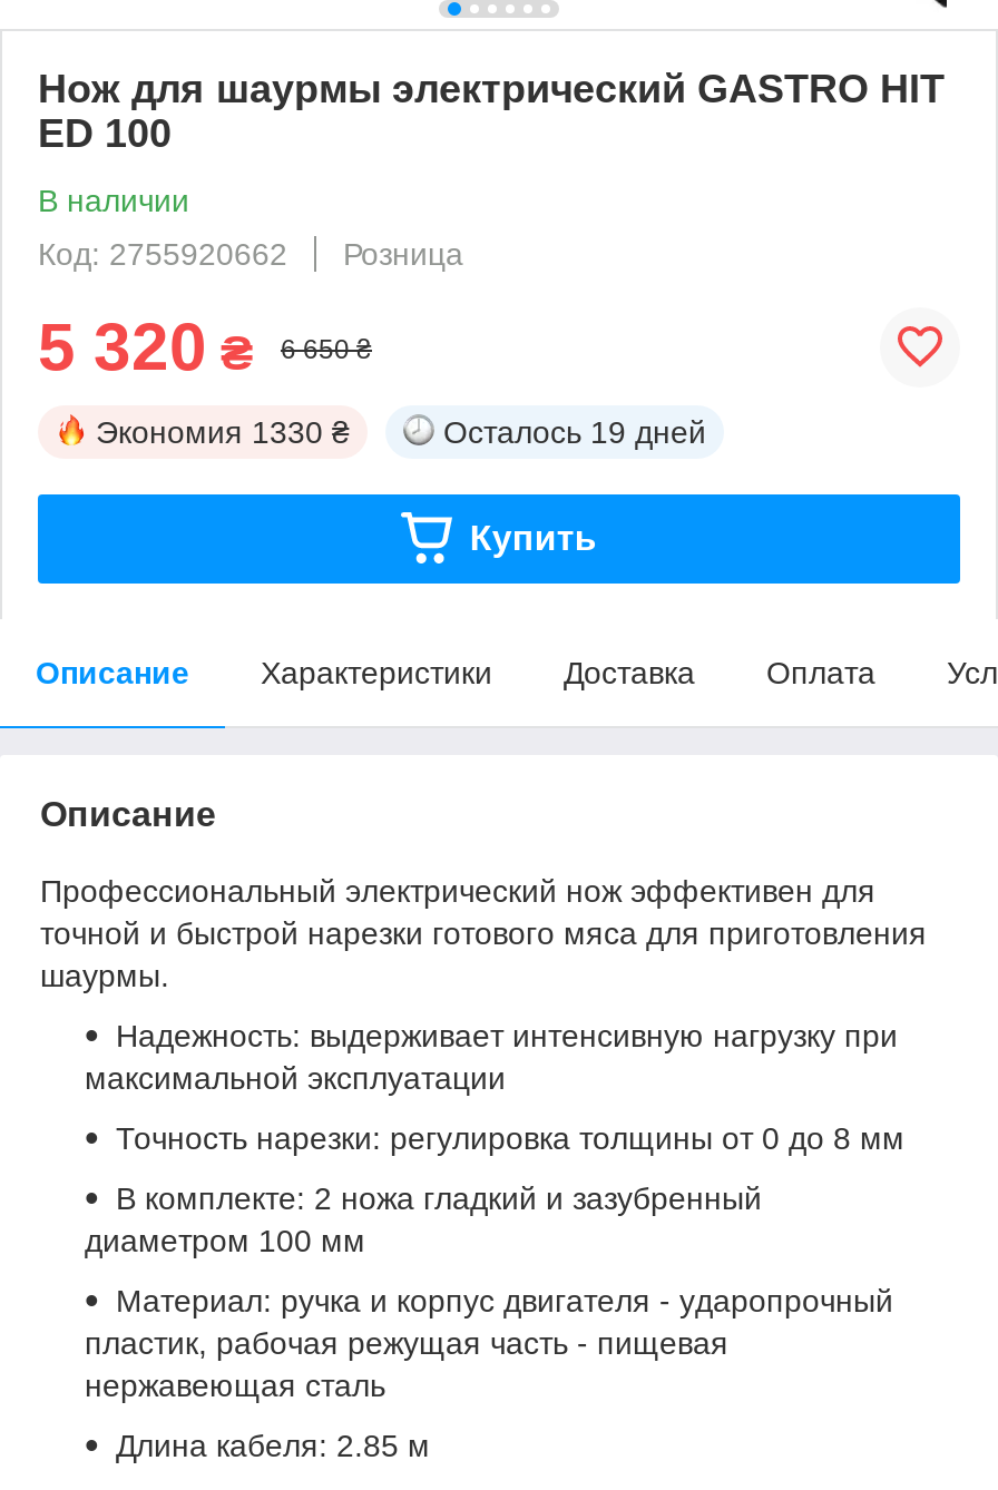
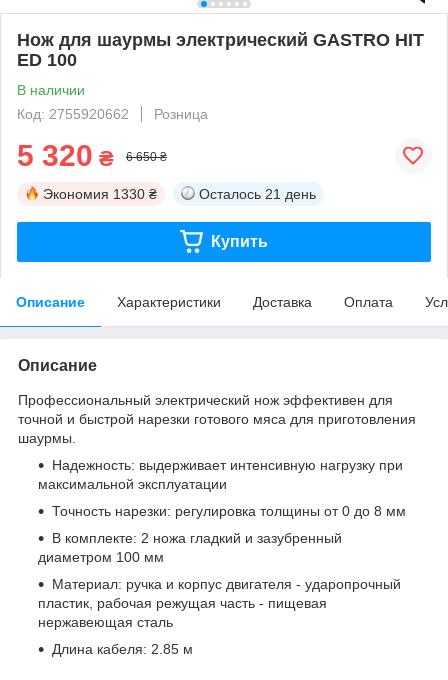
[443,414,706,449] Осталось 19 дней -> [199,186,316,202] Осталось 21 день

